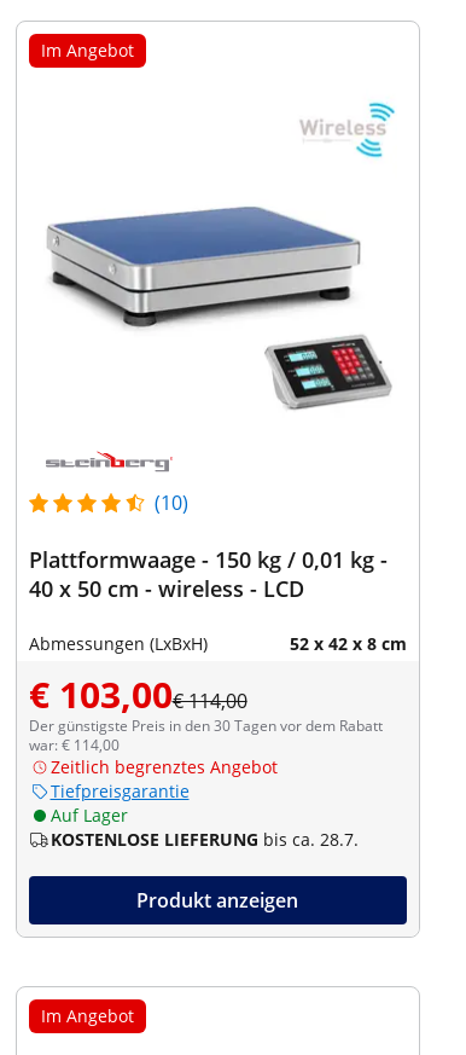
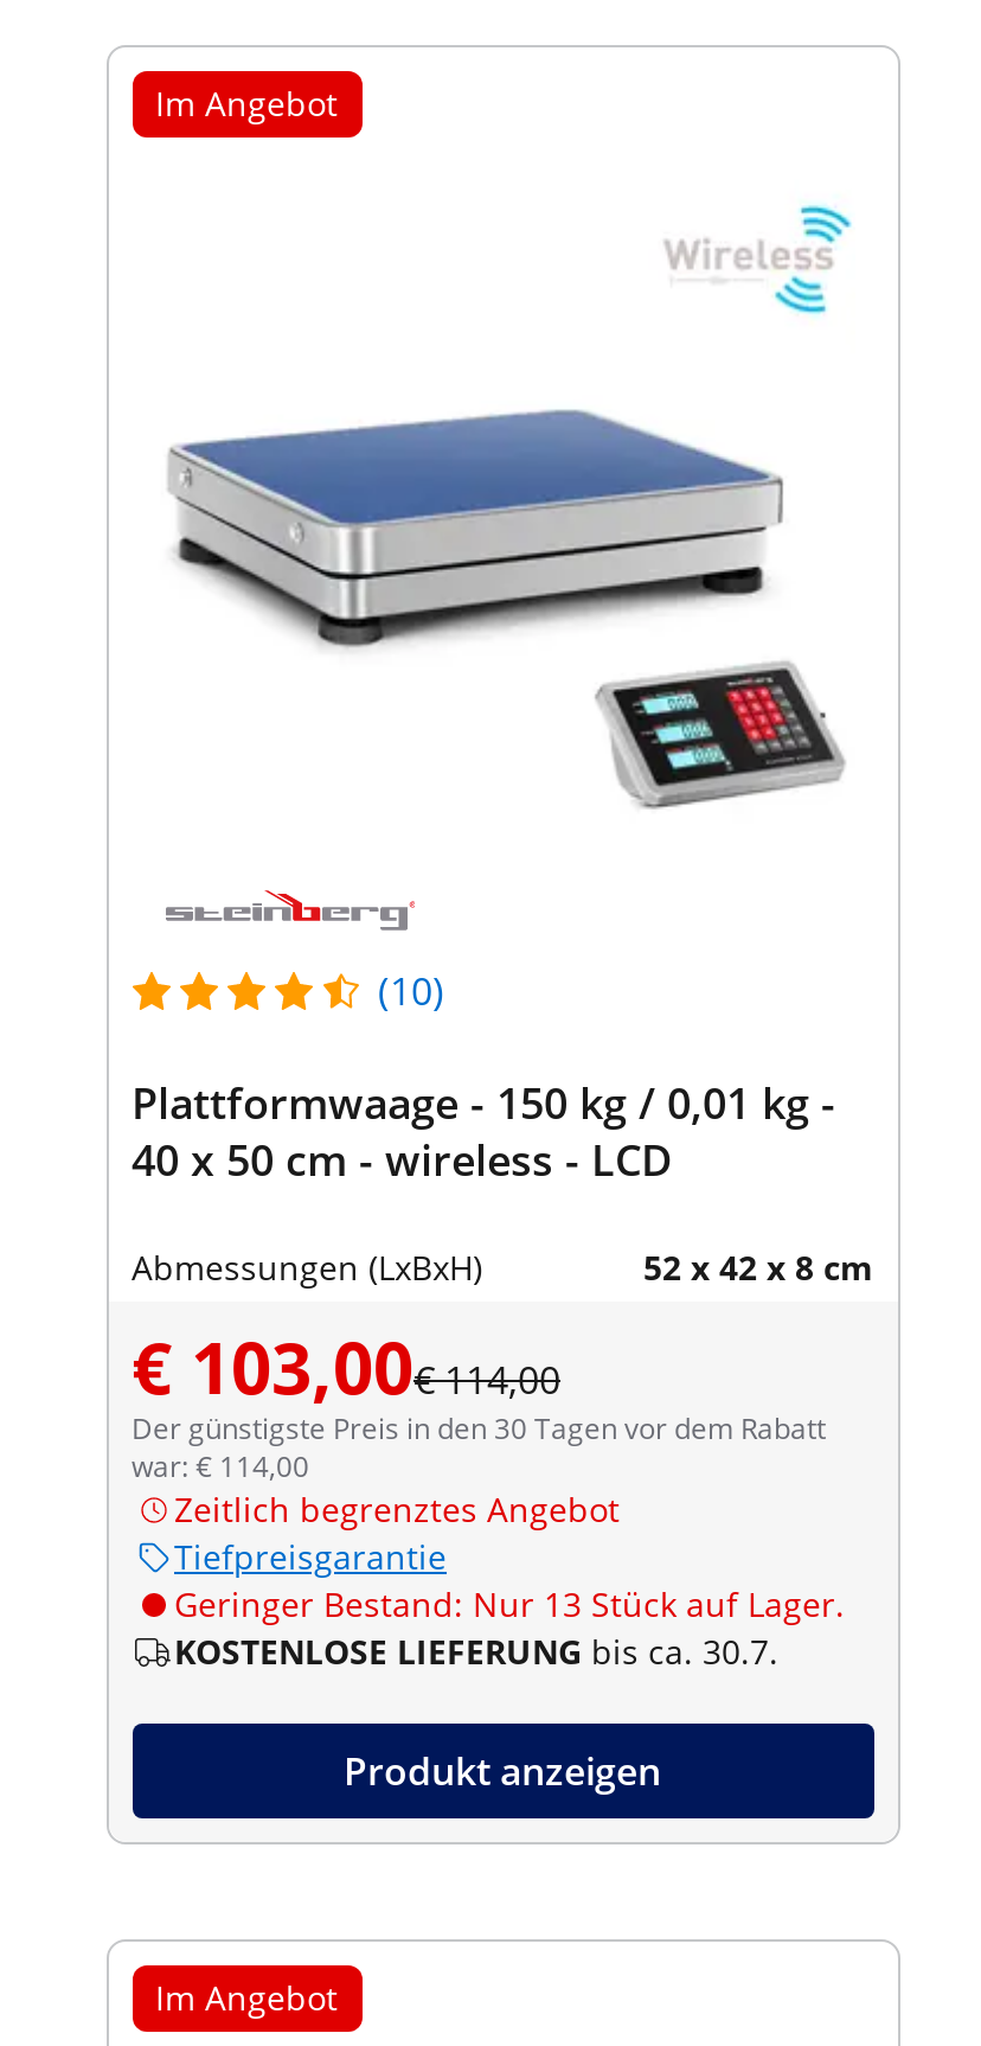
[50,803,358,850] Auf Lager | KOSTENLOSE LIEFERUNG bis ca. 28.7. -> [174,1580,845,1673] Geringer Bestand: Nur 13 Stück auf Lager. | KOSTENLOSE LIEFERUNG bis ca. 30.7.

